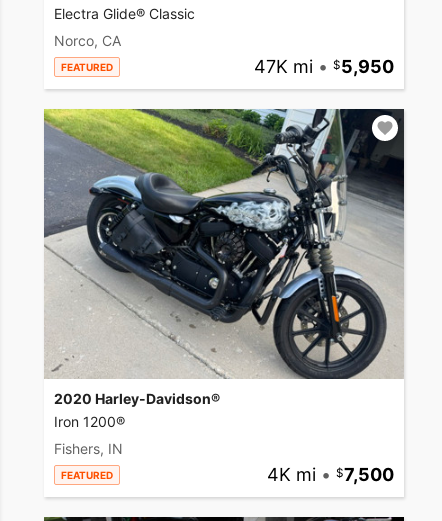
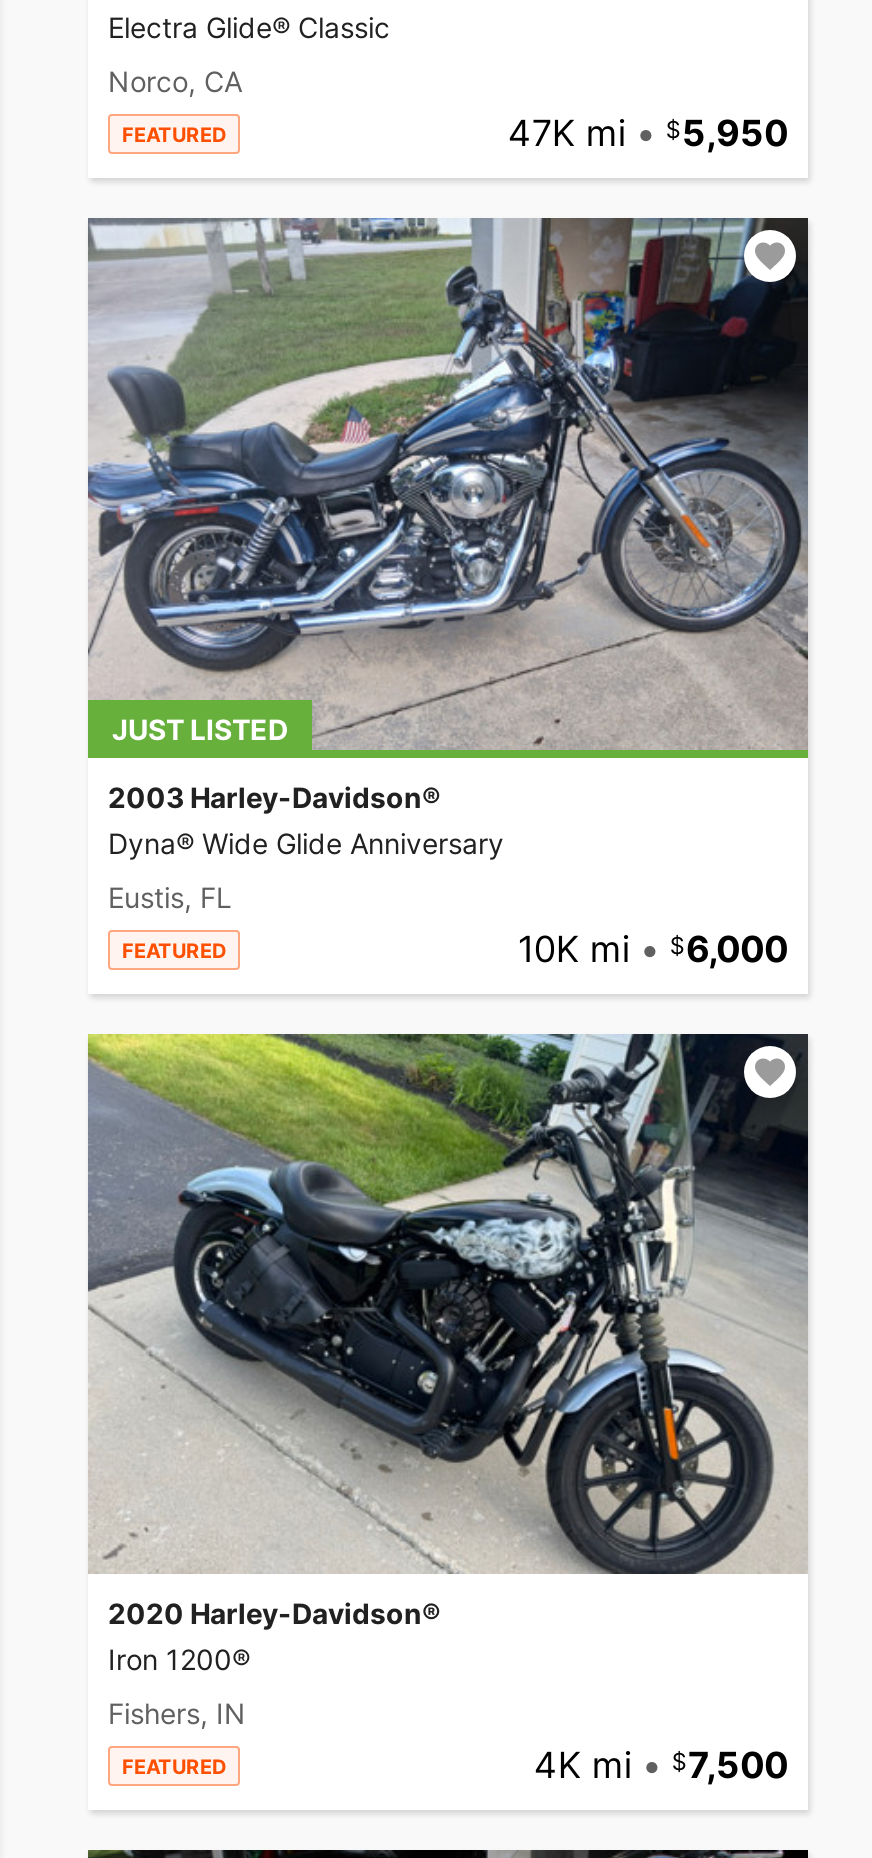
none -> [88,216,808,971] [image] | JUST LISTED | 2003 Harley-Davidson® | Dyna® Wide Glide Anniversary | Eustis, FL | FEATURED | 10K mi • | 6,000

